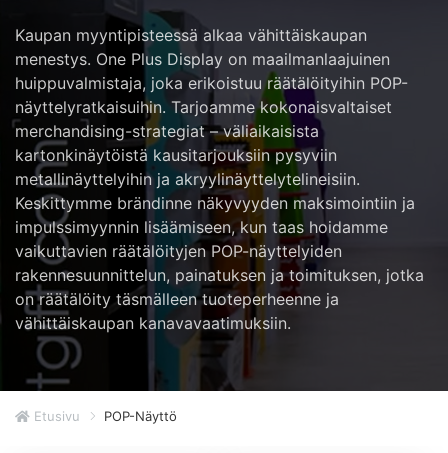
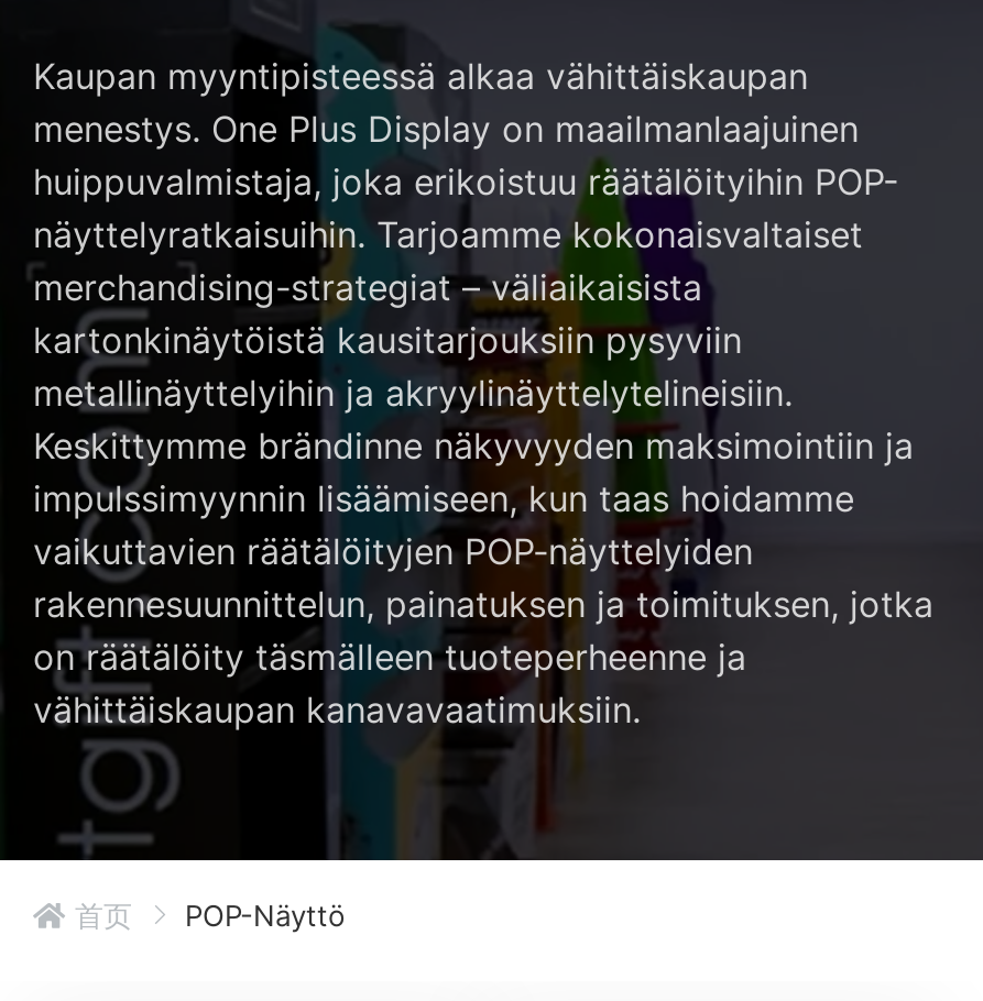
[30,408,80,424] Etusivu -> [66,898,132,933] 首页

